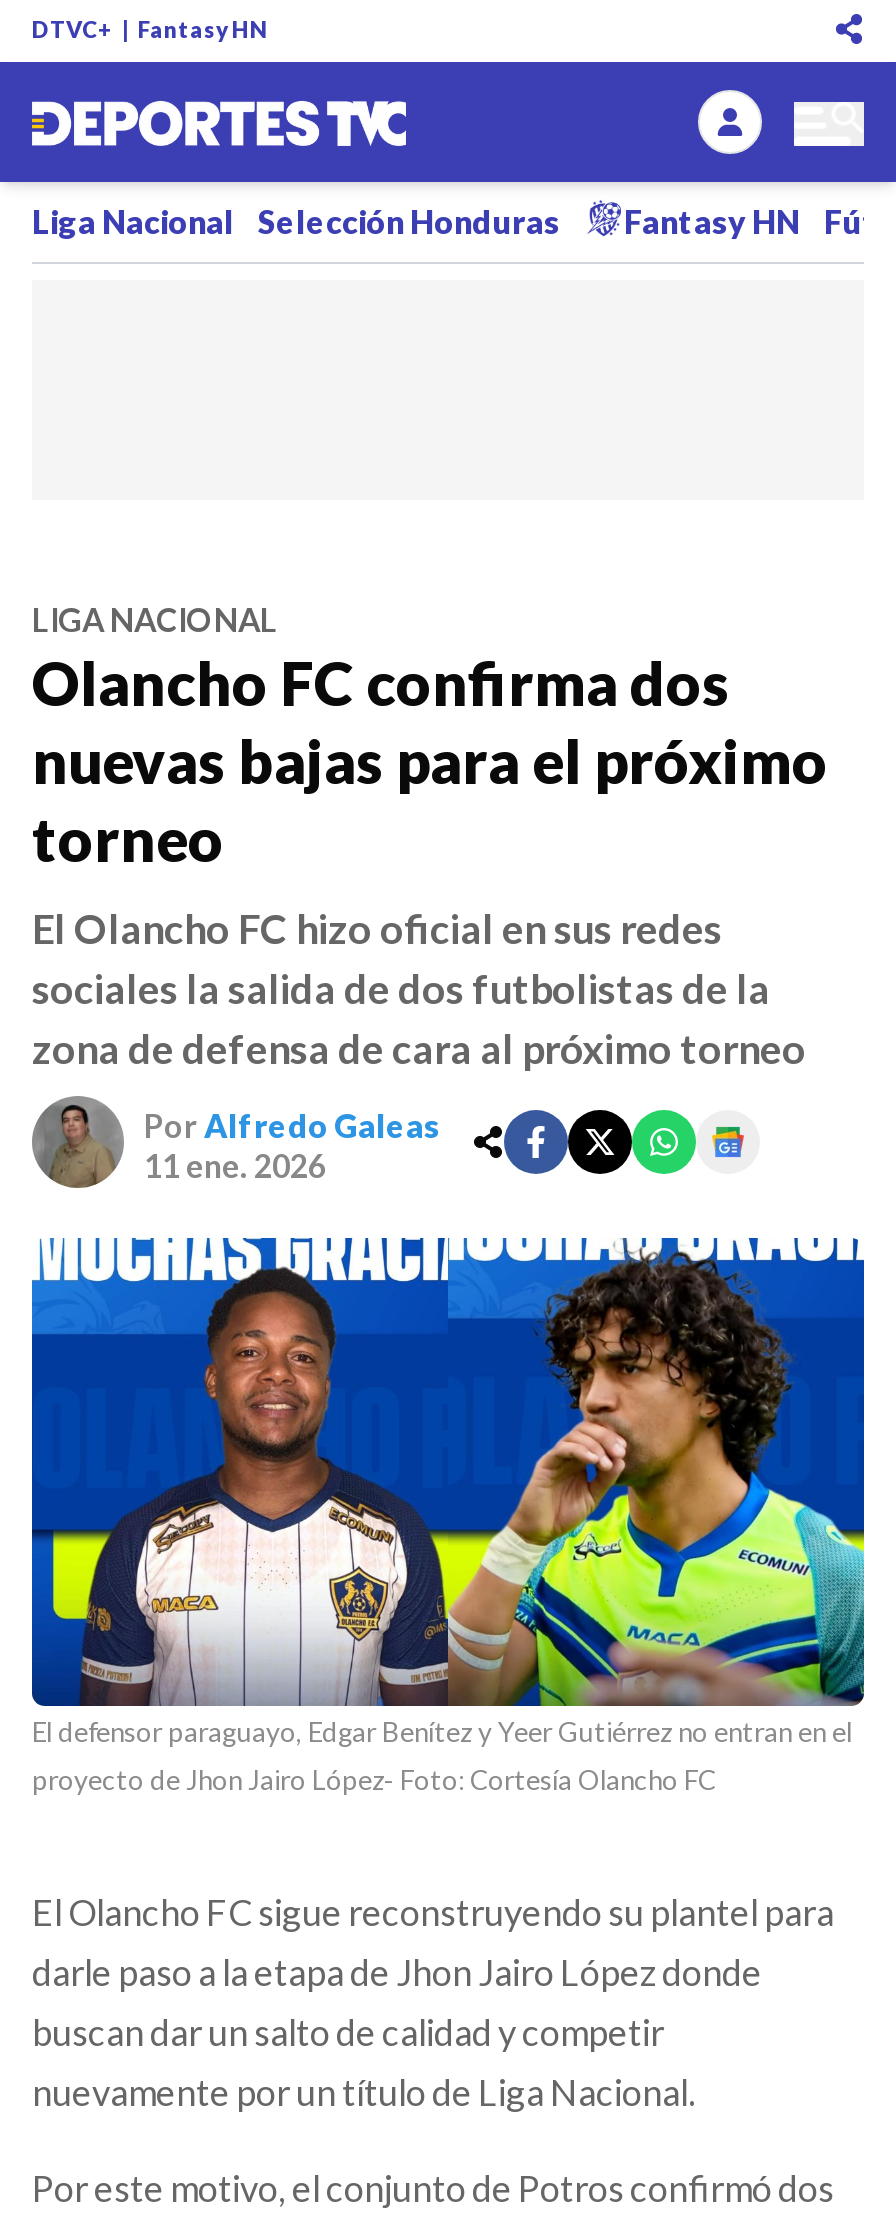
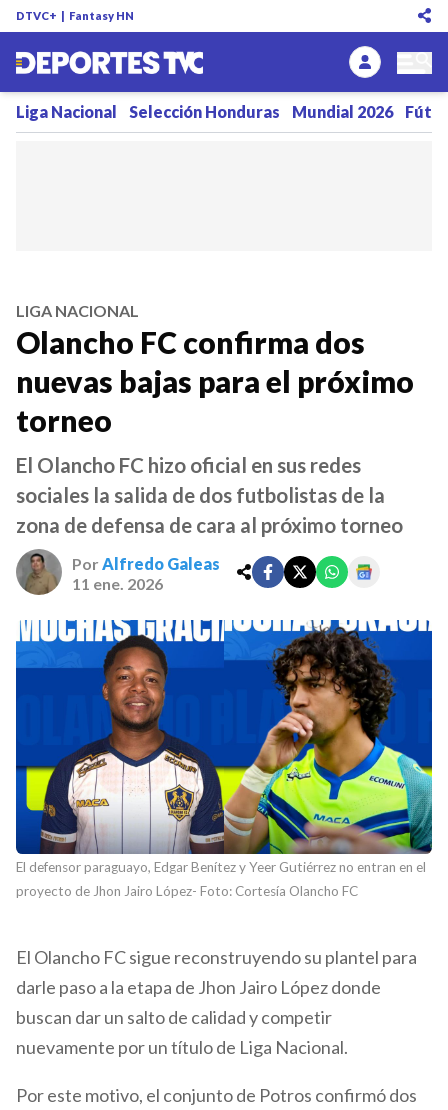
[624,202,800,240] Fantasy HN -> [292,102,393,121] Mundial 2026

